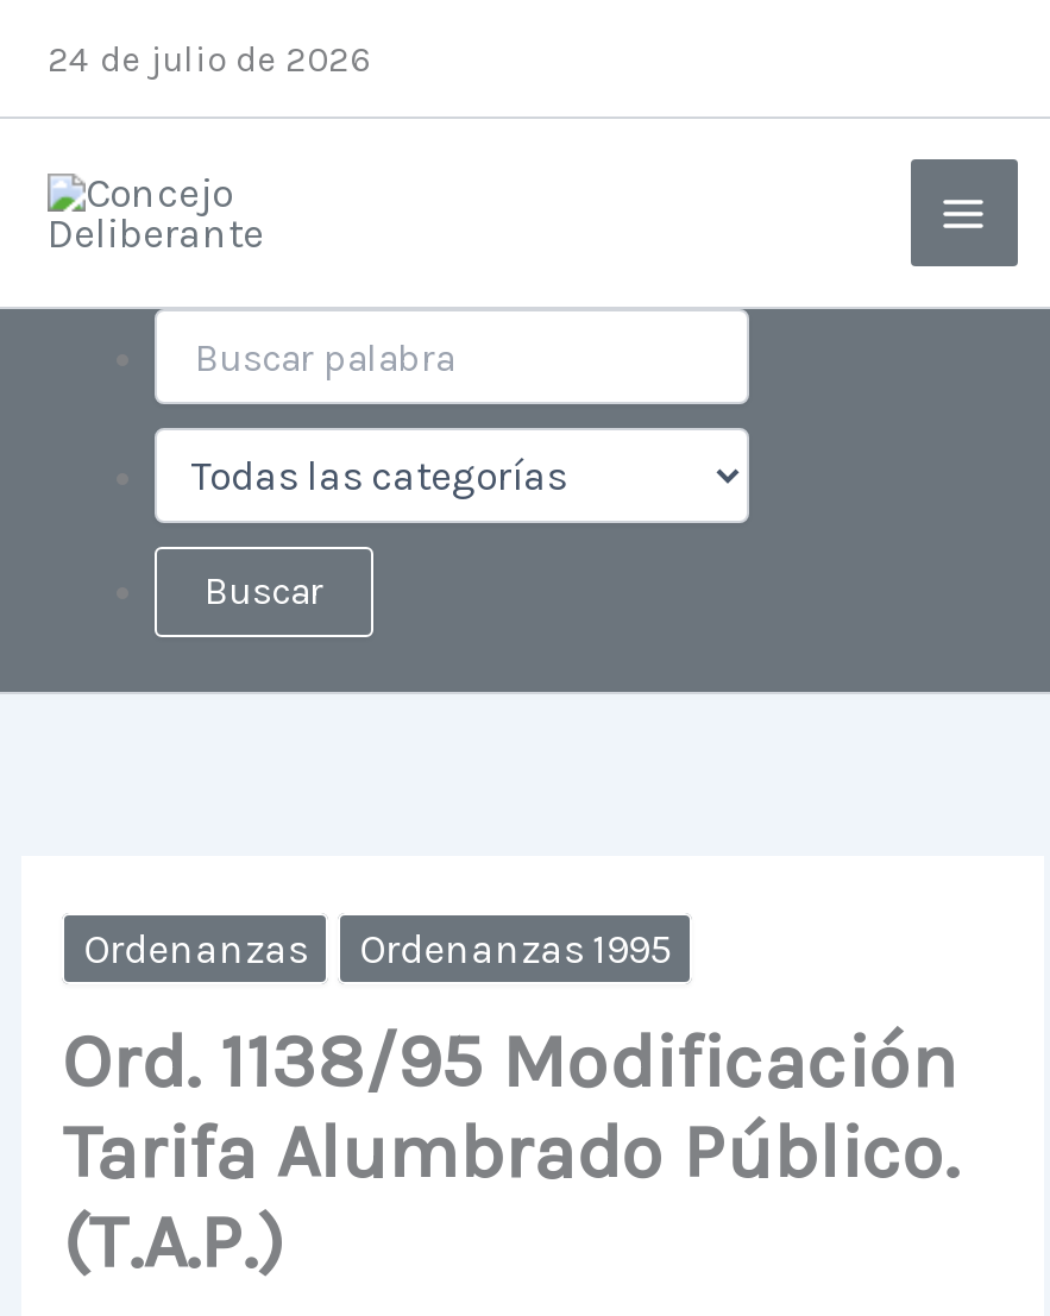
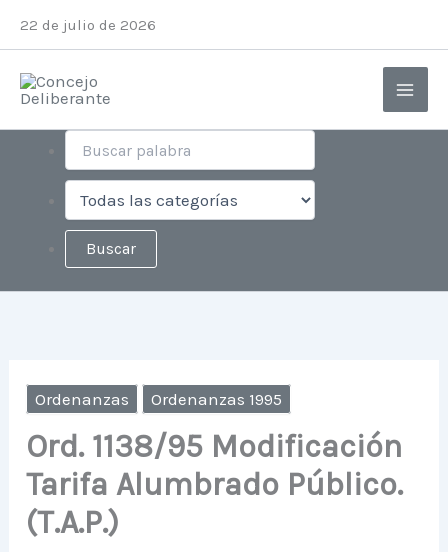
[48,37,371,80] 24 de julio de 2026 -> [20,15,156,33] 22 de julio de 2026

